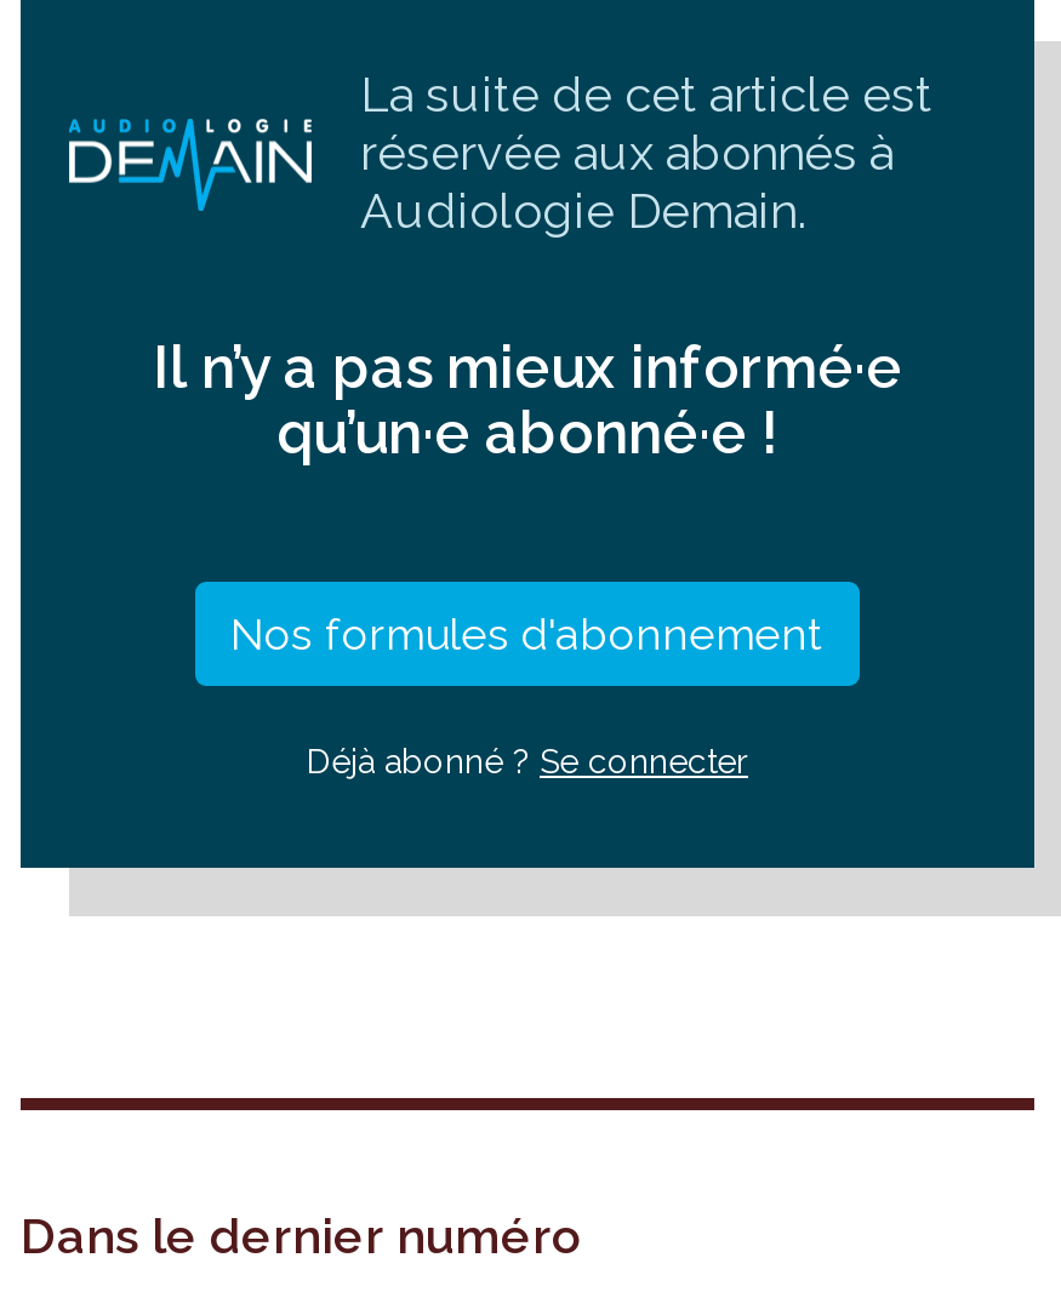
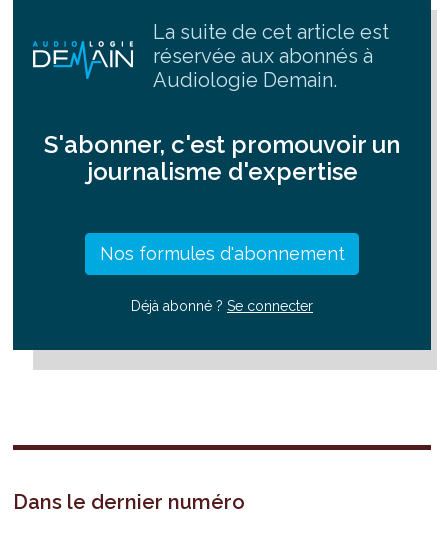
[153,333,902,468] Il n’y a pas mieux informé·e | qu’un·e abonné·e ! -> [44,130,400,186] S'abonner, c'est promouvoir un | journalisme d'expertise

